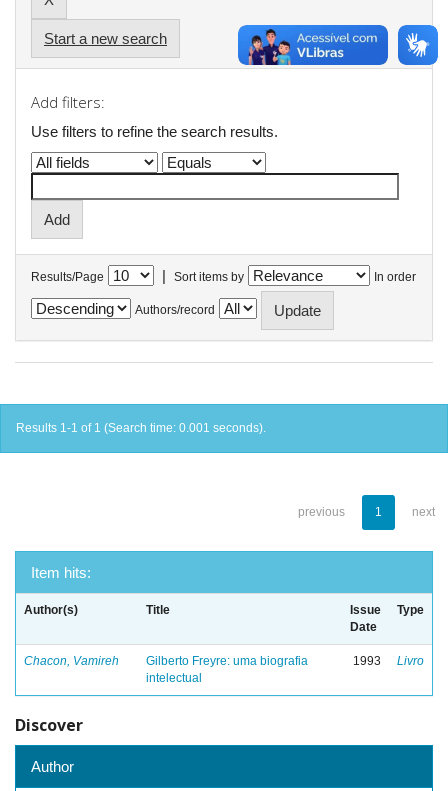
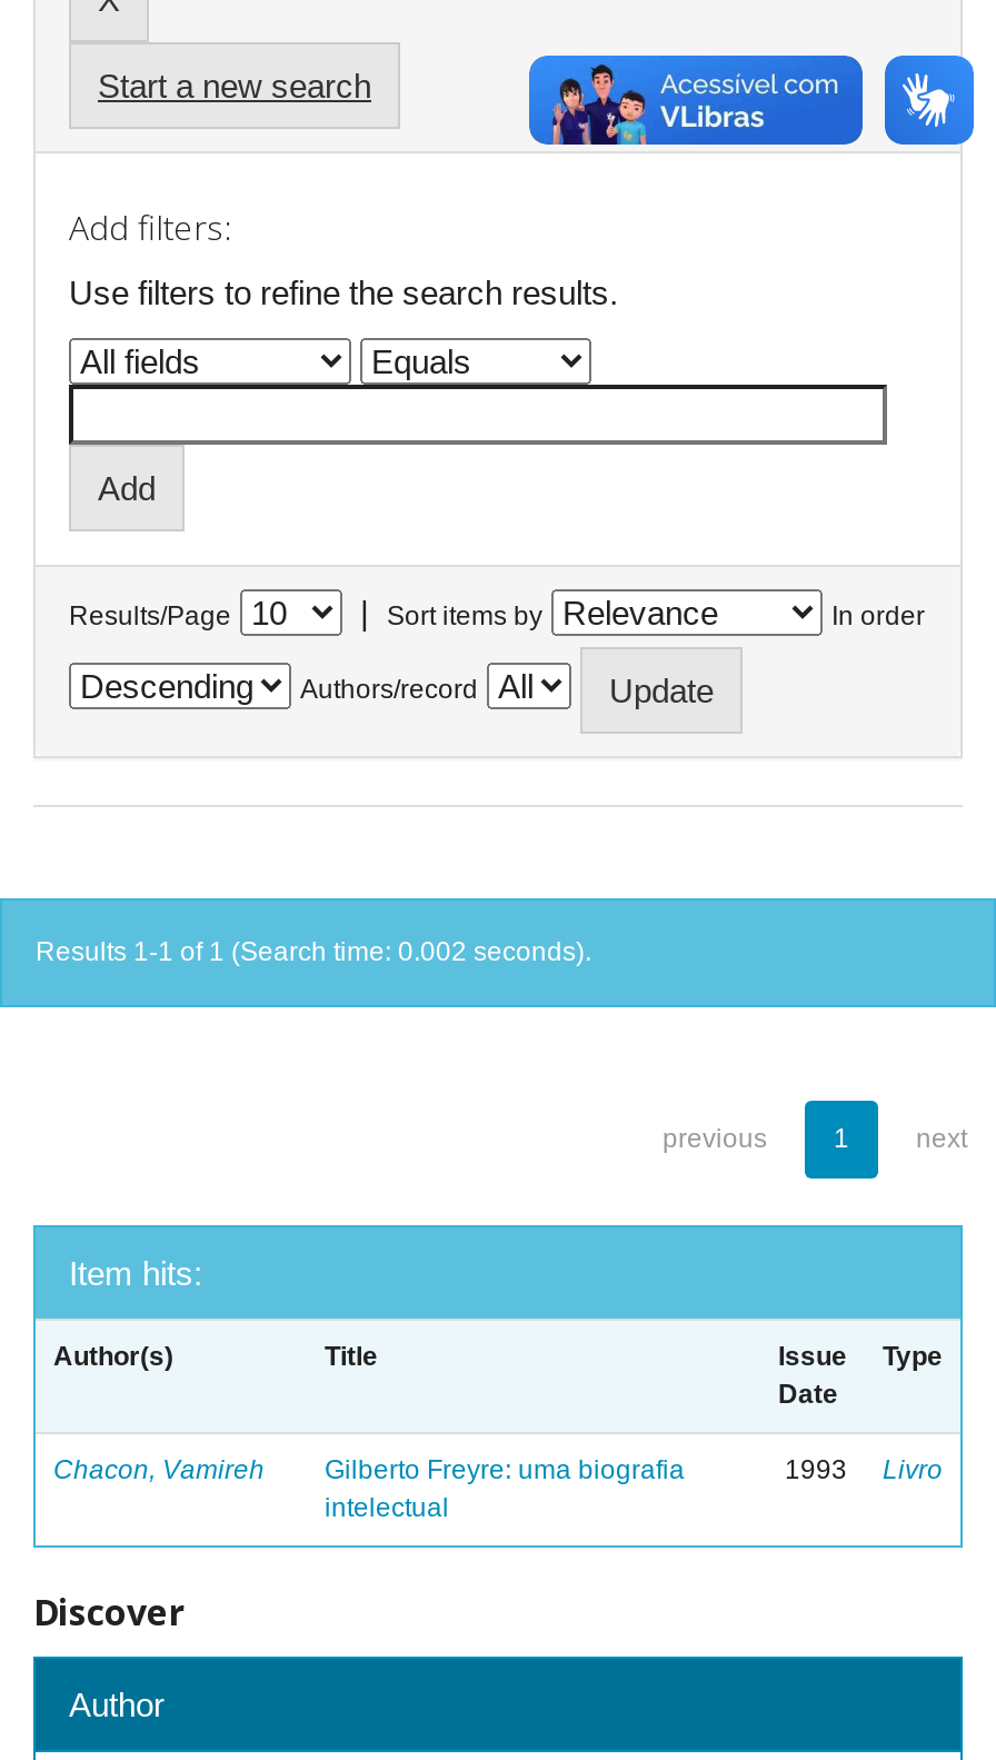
[16,421,266,435] Results 1-1 of 1 (Search time: 0.001 seconds). -> [36,936,591,967] Results 1-1 of 1 (Search time: 0.002 seconds).

